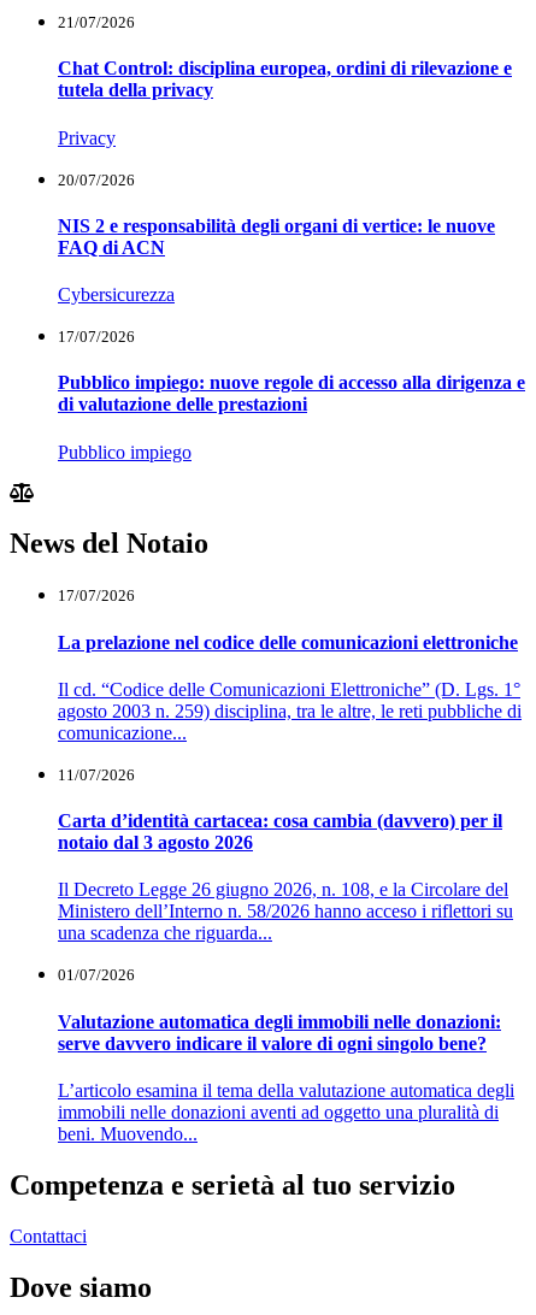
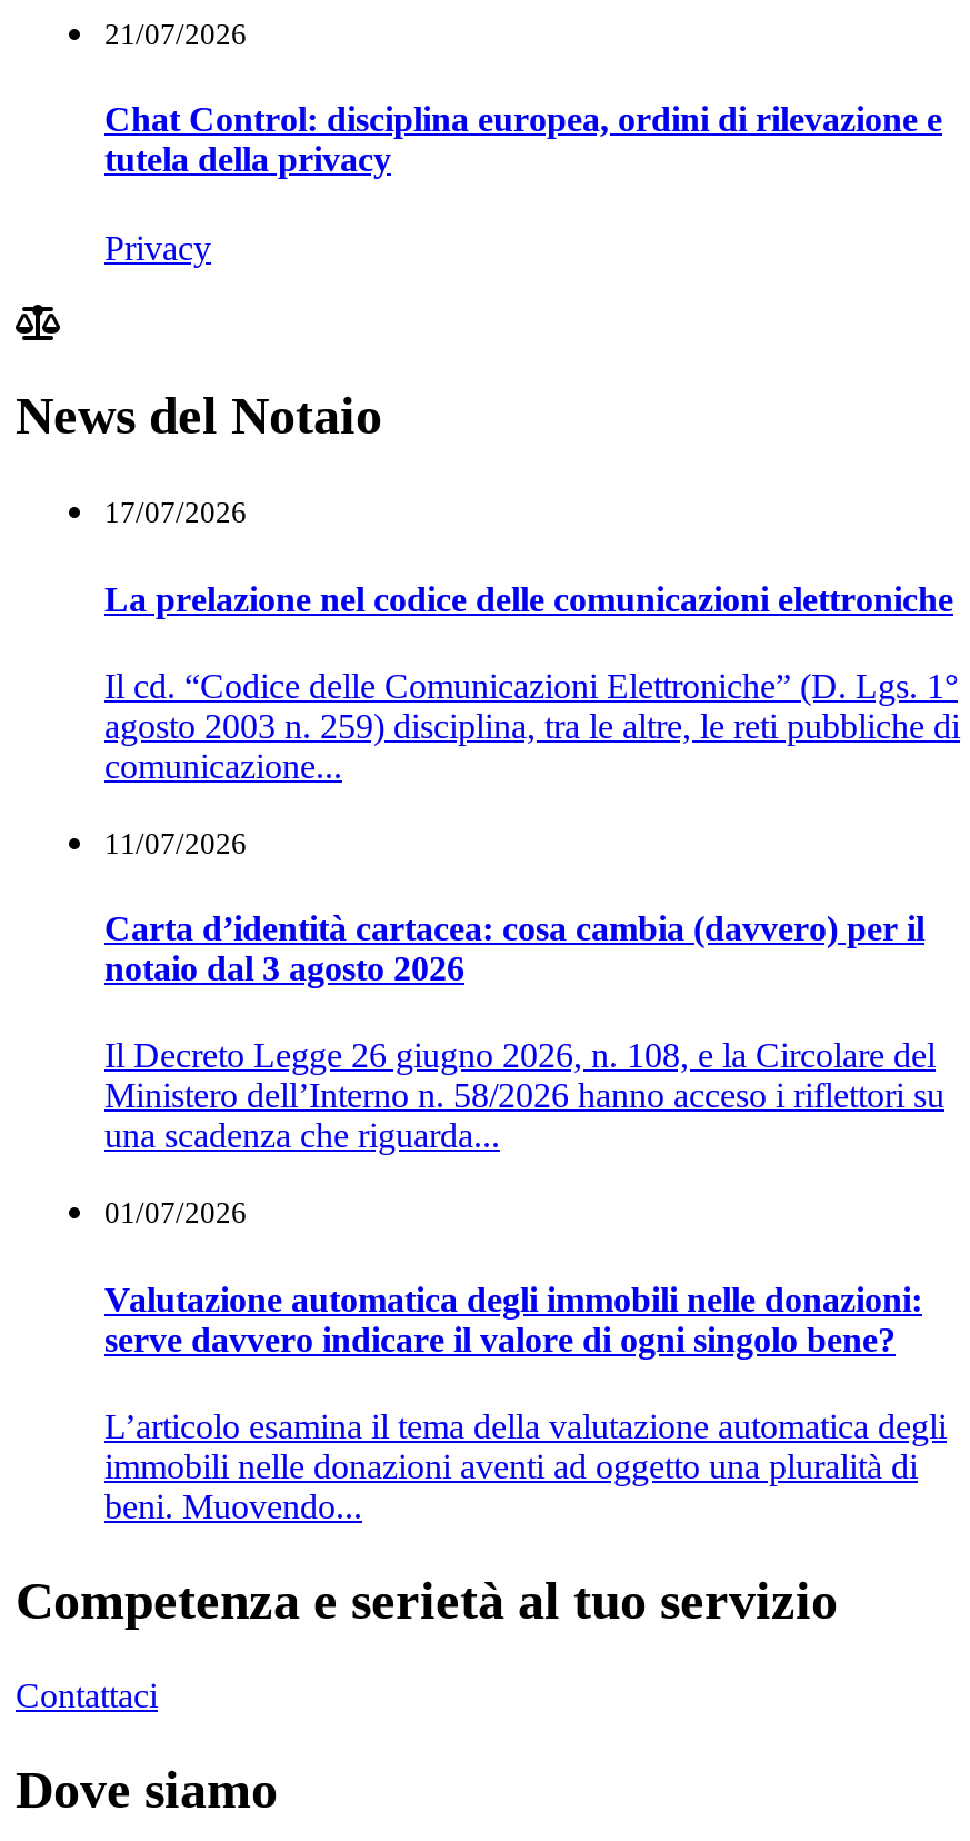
[58,170,525,462] 20/07/2026 | NIS 2 e responsabilità degli organi di vertice: le nuove | FAQ di ACN | Cybersicurezza | 17/07/2026 | Pubblico impiego: nuove regole di accesso alla dirigenza e | di valutazione delle prestazioni | Pubblico impiego -> none

